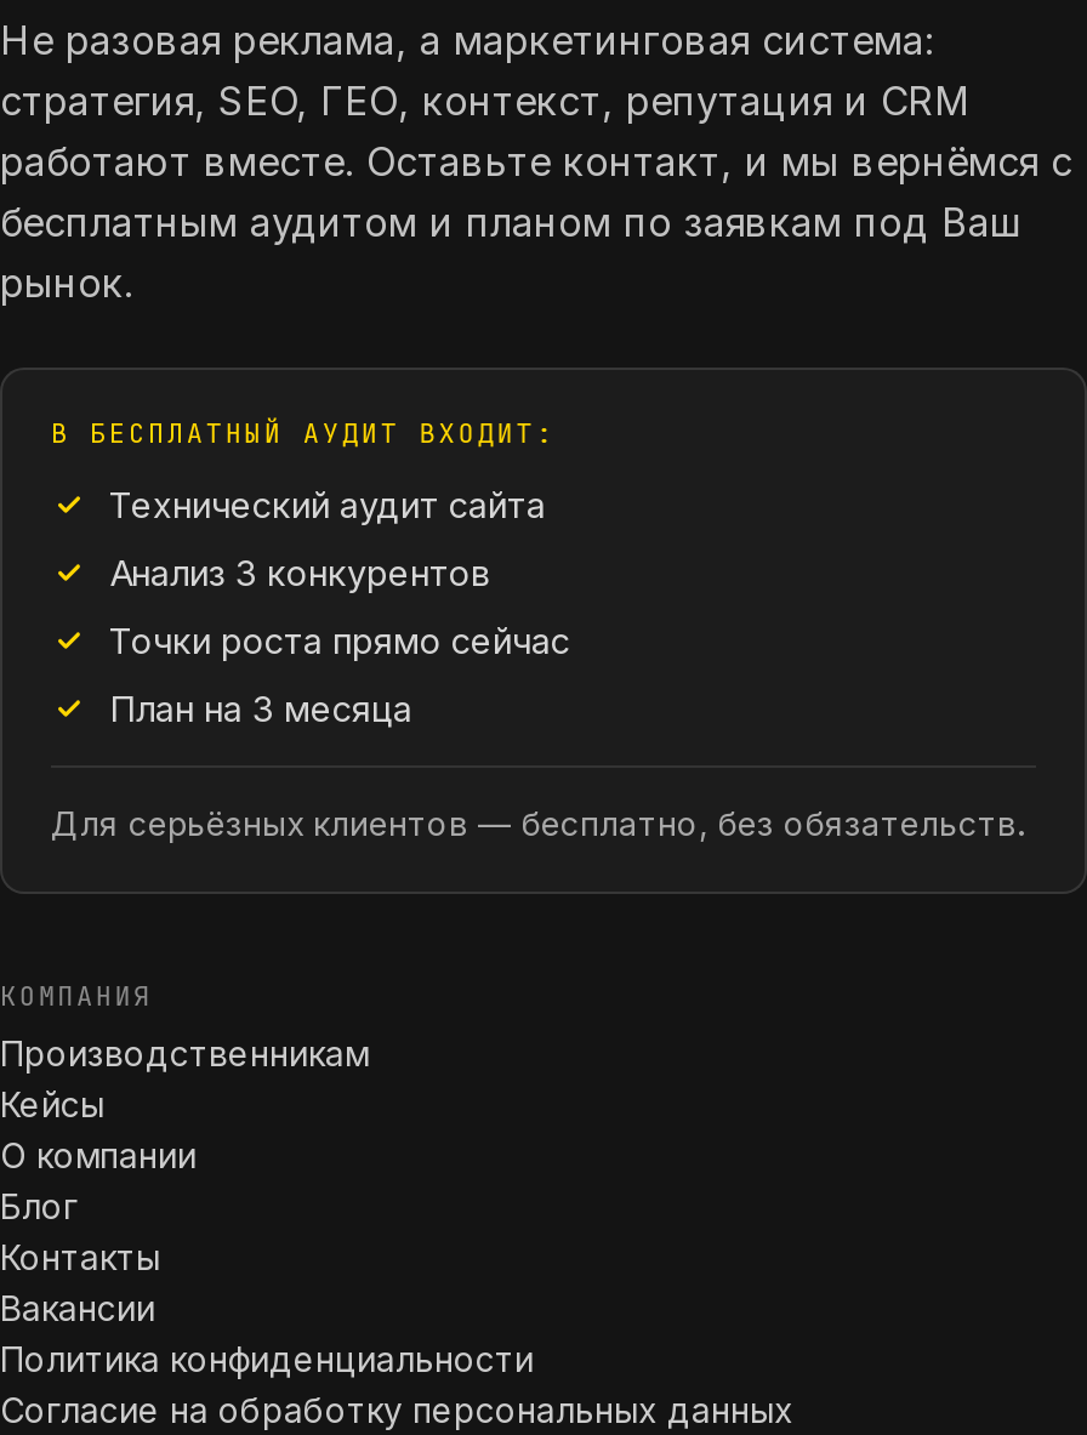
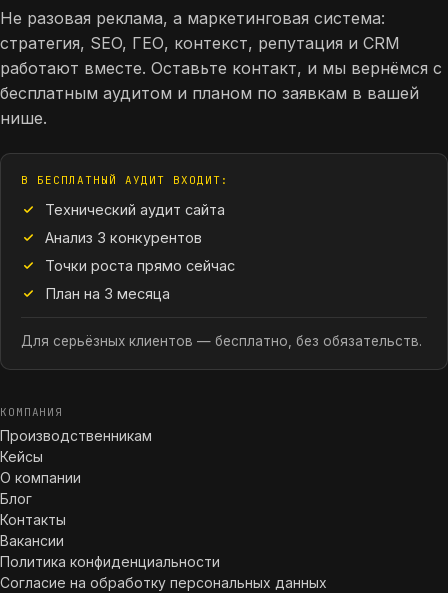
[0,197,1024,306] бесплатным аудитом и планом по заявкам под Ваш | рынок. -> [0,82,419,127] бесплатным аудитом и планом по заявкам в вашей | нише.

